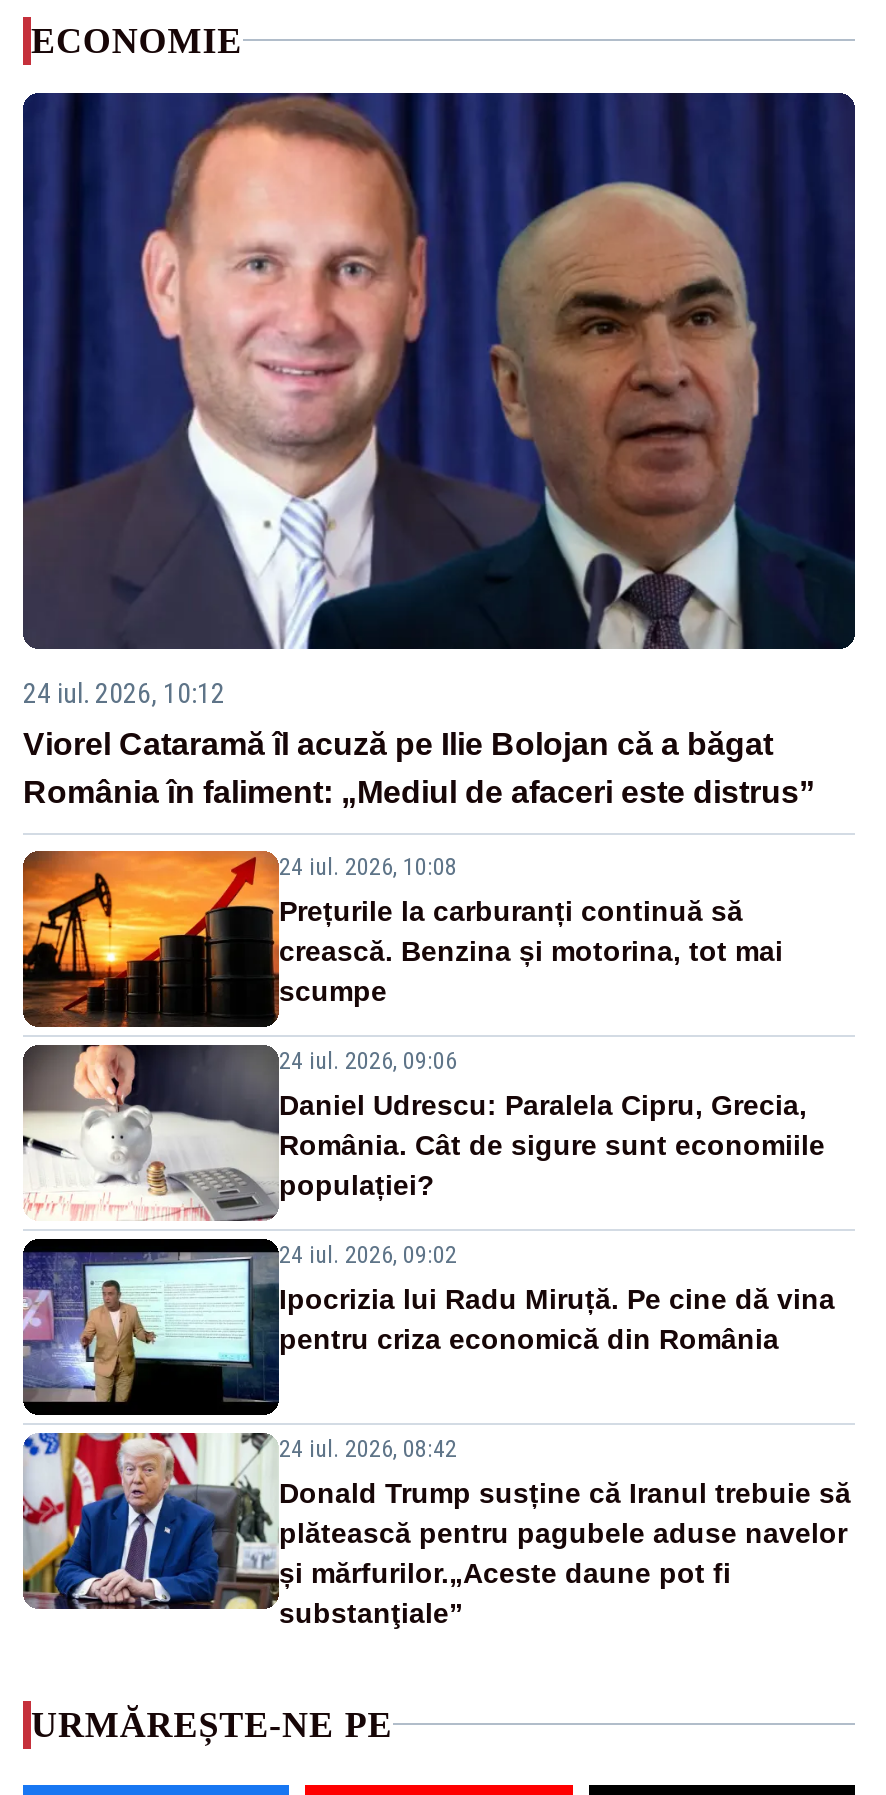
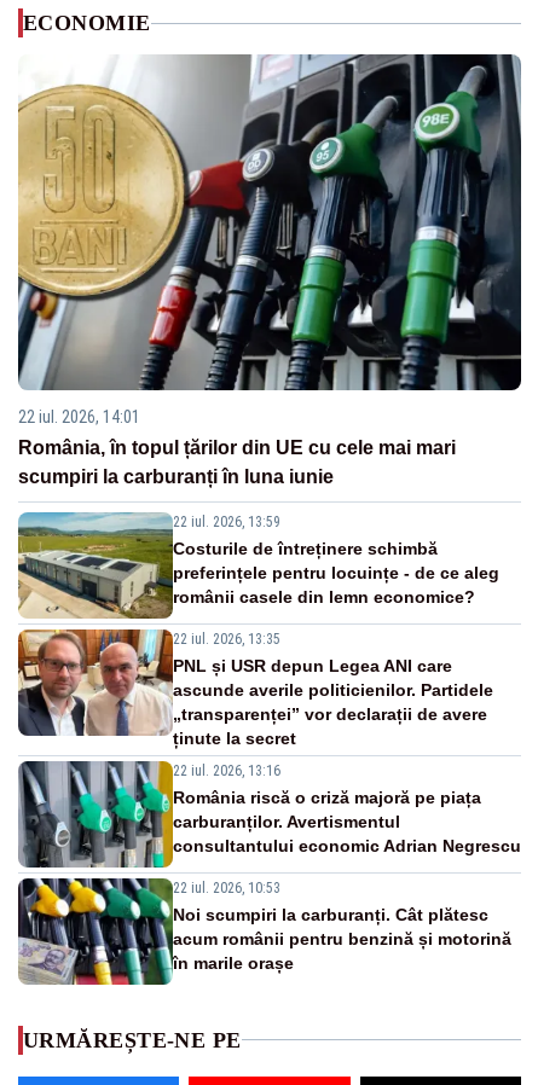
[21,90,855,708] [image] | 24 iul. 2026, 10:12 -> [17,53,521,426] [image] | 22 iul. 2026, 14:01
[23,726,815,808] Viorel Cataramă îl acuză pe Ilie Bolojan că a băgat | România în faliment: „Mediul de afaceri este distrus” -> [18,437,456,487] România, în topul țărilor din UE cu cele mai mari | scumpiri la carburanți în luna iunie
[21,848,783,1028] [image] | 24 iul. 2026, 10:08 | Prețurile la carburanți continuă să | crească. Benzina și motorina, tot mai | scumpe -> [17,511,499,620] [image] | 22 iul. 2026, 13:59 | Costurile de întreținere schimbă | preferințele pentru locuințe - de ce aleg | românii casele din lemn economice?
[21,1042,825,1220] [image] | 24 iul. 2026, 09:06 | Daniel Udrescu: Paralela Cipru, Grecia, | România. Cât de sigure sunt economiile | populației? -> [17,628,493,748] [image] | 22 iul. 2026, 13:35 | PNL și USR depun Legea ANI care | ascunde averile politicienilor. Partidele | „transparenței” vor declarații de avere | ținute la secret
[21,1236,835,1632] [image] | 24 iul. 2026, 09:02 | Ipocrizia lui Radu Miruță. Pe cine dă vina | pentru criza economică din România -> [17,747,521,986] [image] | 22 iul. 2026, 13:16 | România riscă o criză majoră pe piața | carburanților. Avertismentul | consultantului economic Adrian Negrescu
[279,1434,851,1628] 24 iul. 2026, 08:42 | Donald Trump susține că Iranul trebuie să | plătească pentru pagubele aduse navelor | și mărfurilor.„Aceste daune pot fi | substanţiale” -> [173,879,511,972] 22 iul. 2026, 10:53 | Noi scumpiri la carburanți. Cât plătesc | acum românii pentru benzină și motorină | în marile orașe

